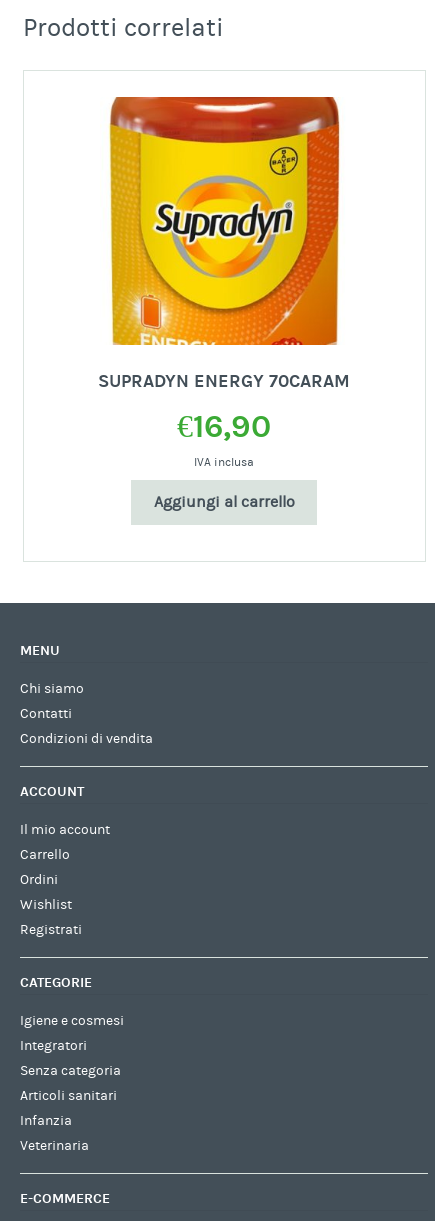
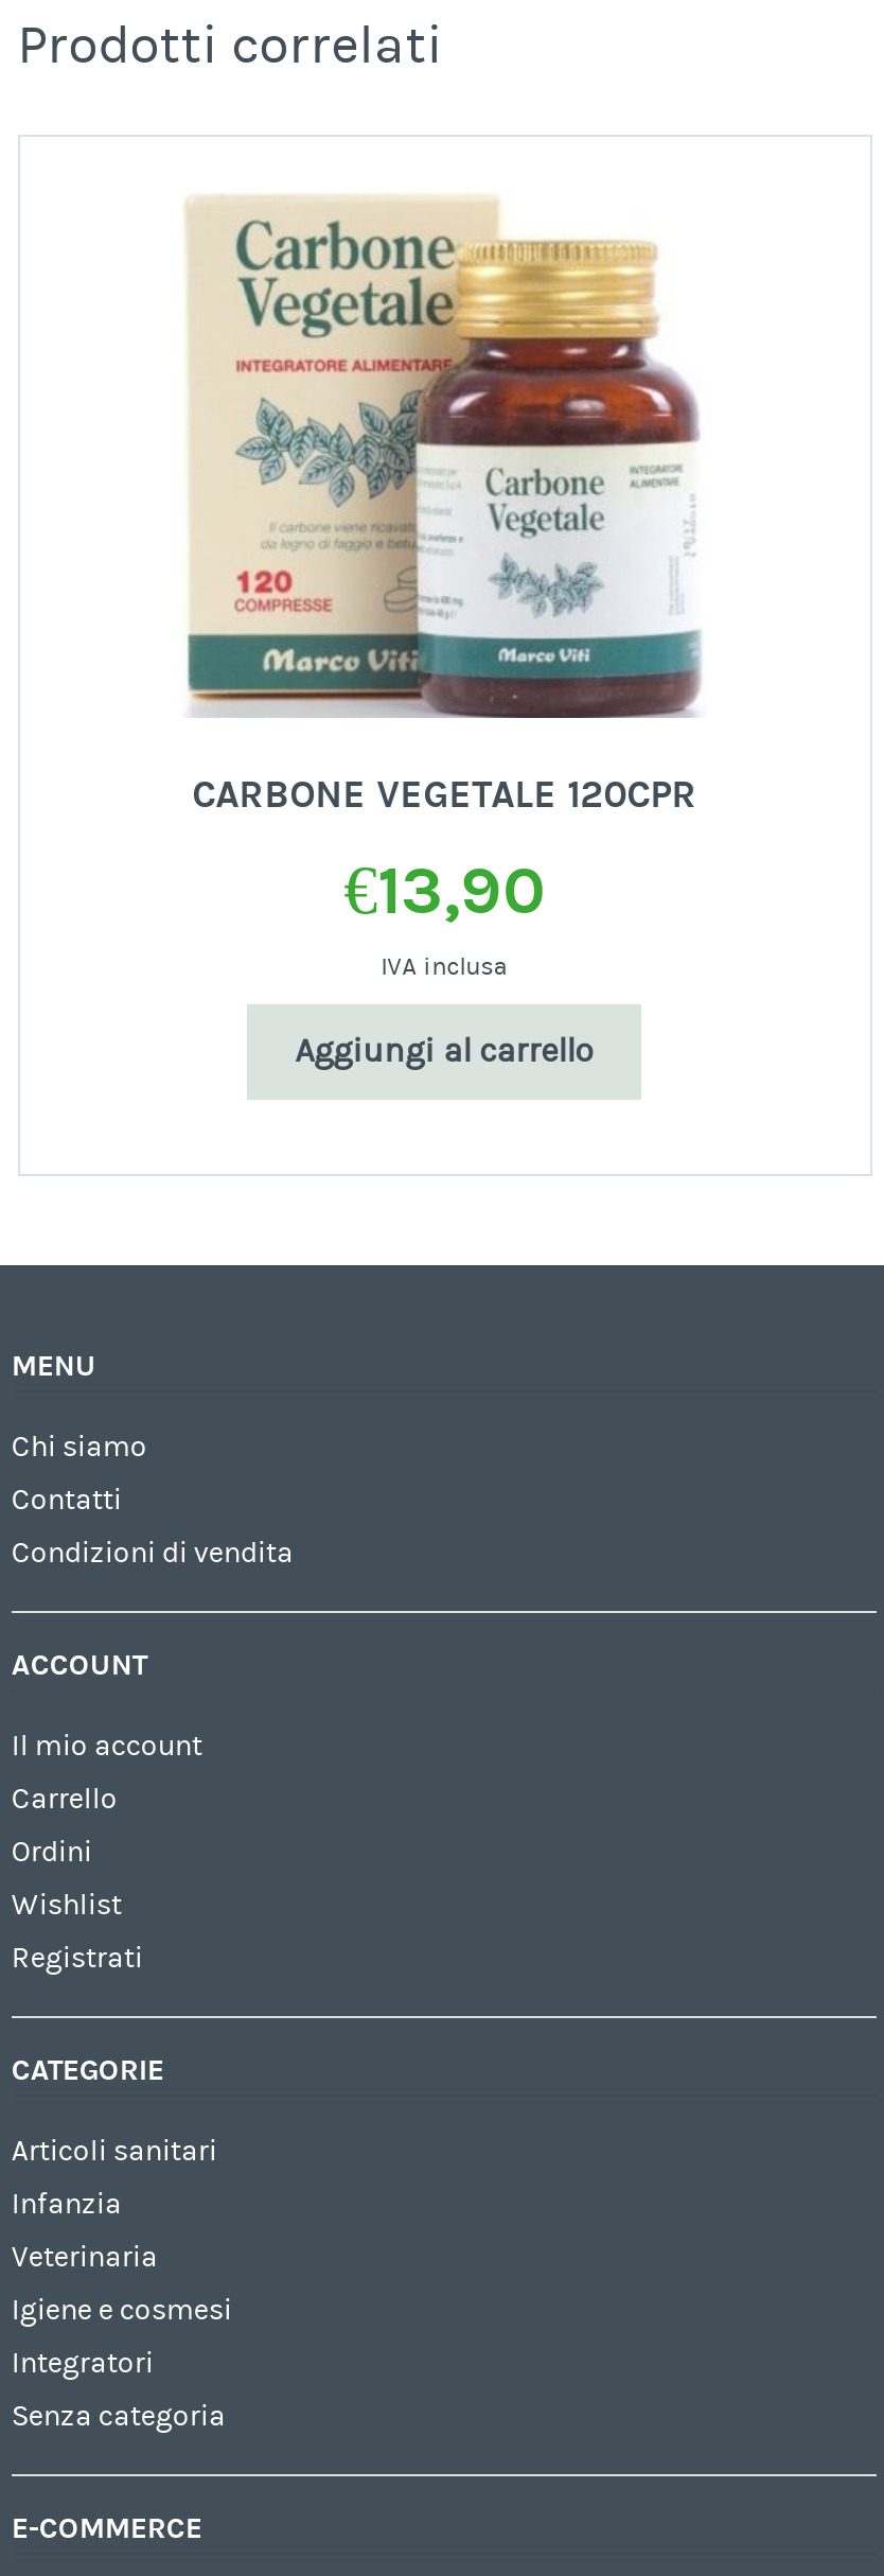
[98,96,350,446] [image] | SUPRADYN ENERGY 70CARAM | €16,90 -> [183,192,703,932] [image] | CARBONE VEGETALE 120CPR | €13,90
moved [20,1013,124,1079] -> [11,2294,232,2434]: Igiene e cosmesi | Integratori | Senza categoria
moved [20,1088,117,1154] -> [11,2135,217,2275]: Articoli sanitari | Infanzia | Veterinaria

